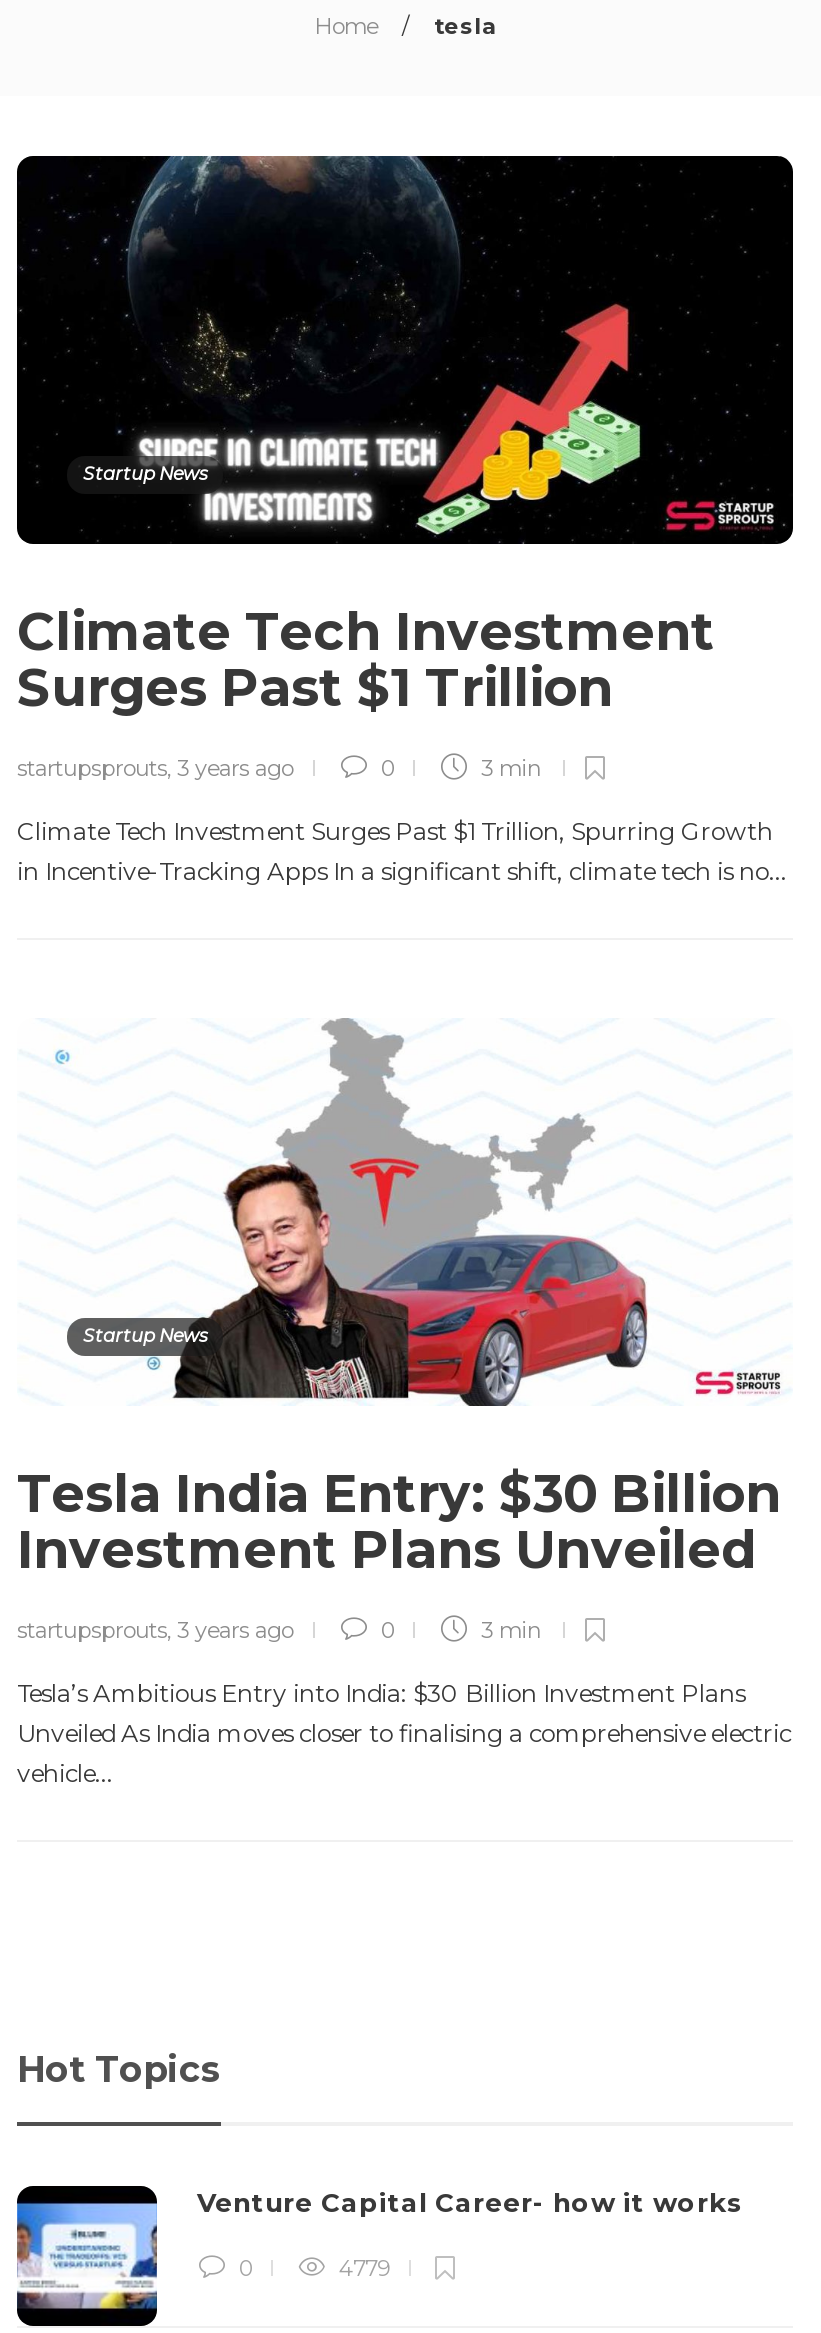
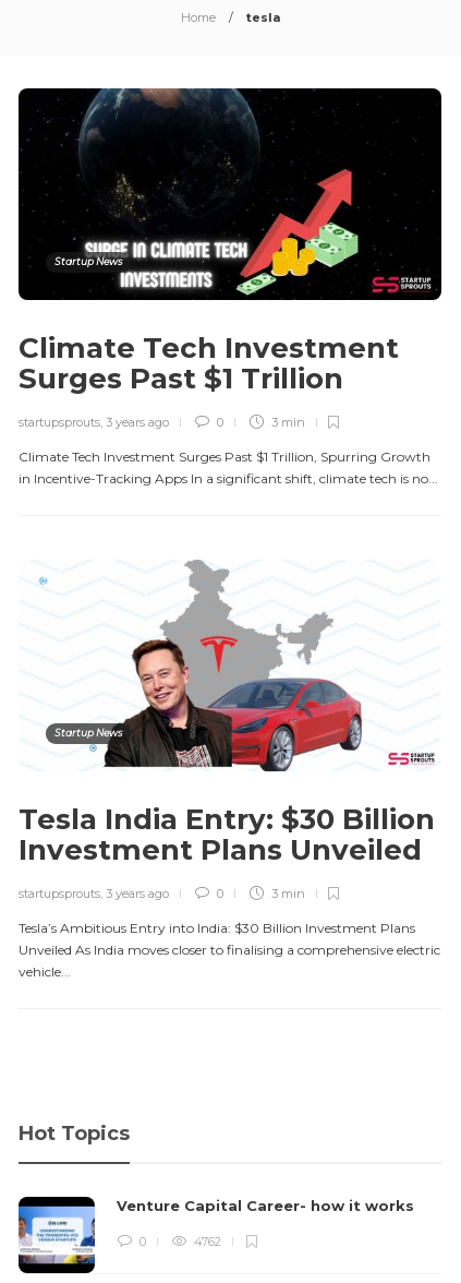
[333,2254,389,2282] 4779 -> [191,1233,221,1249] 4762

